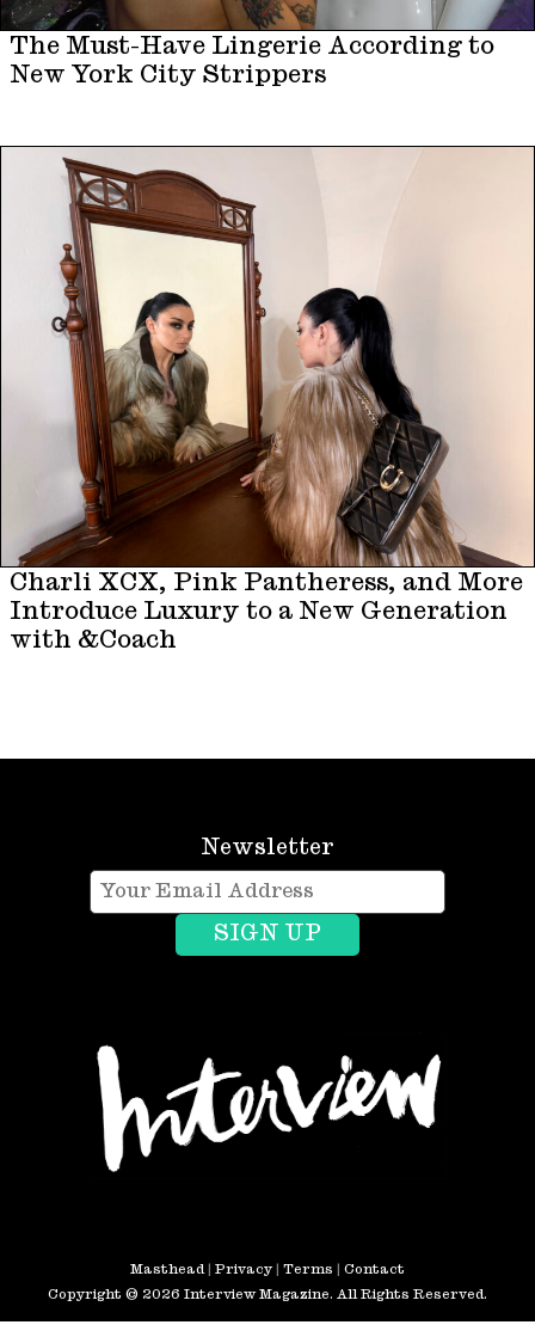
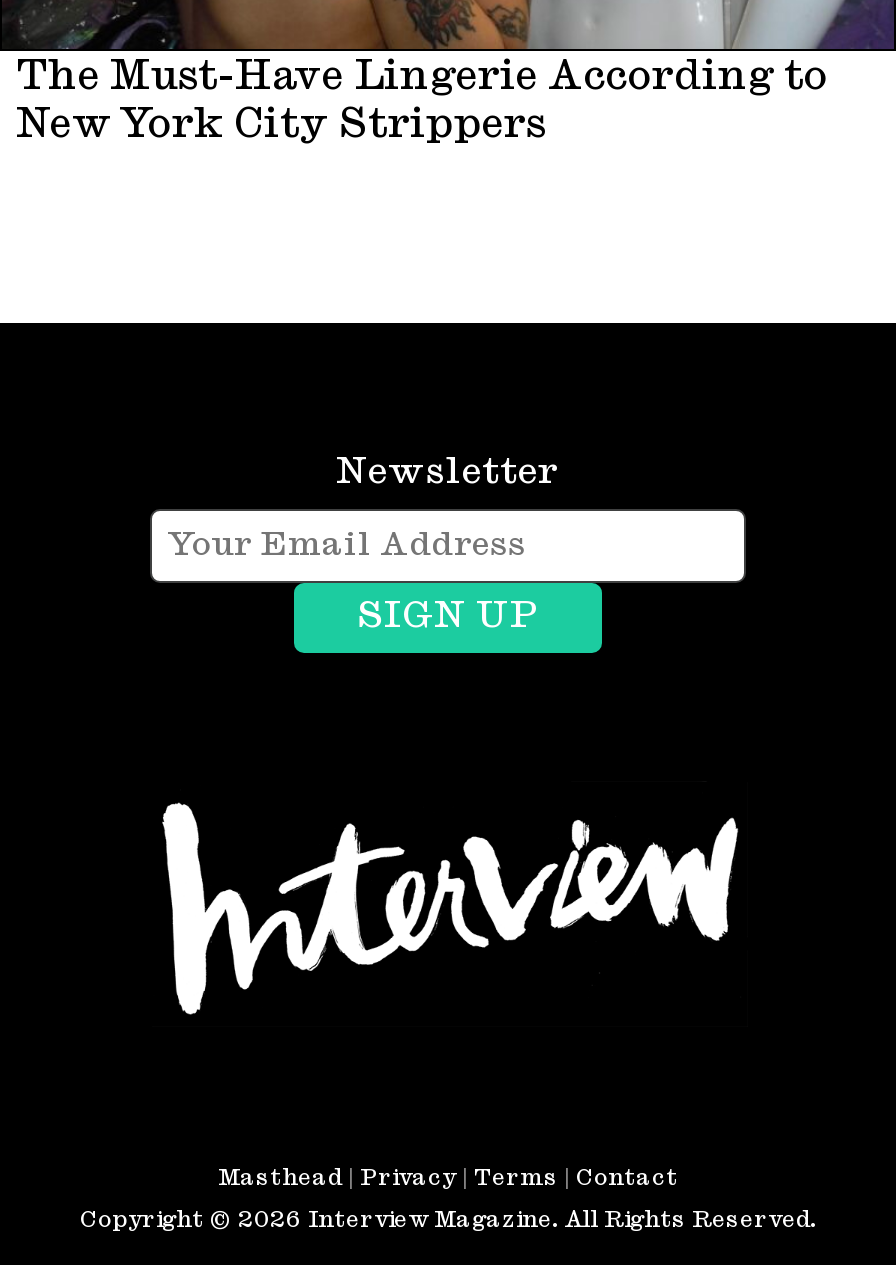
[4,145,531,651] [image] | Charli XCX, Pink Pantheress, and More | Introduce Luxury to a New Generation | with &Coach -> none

